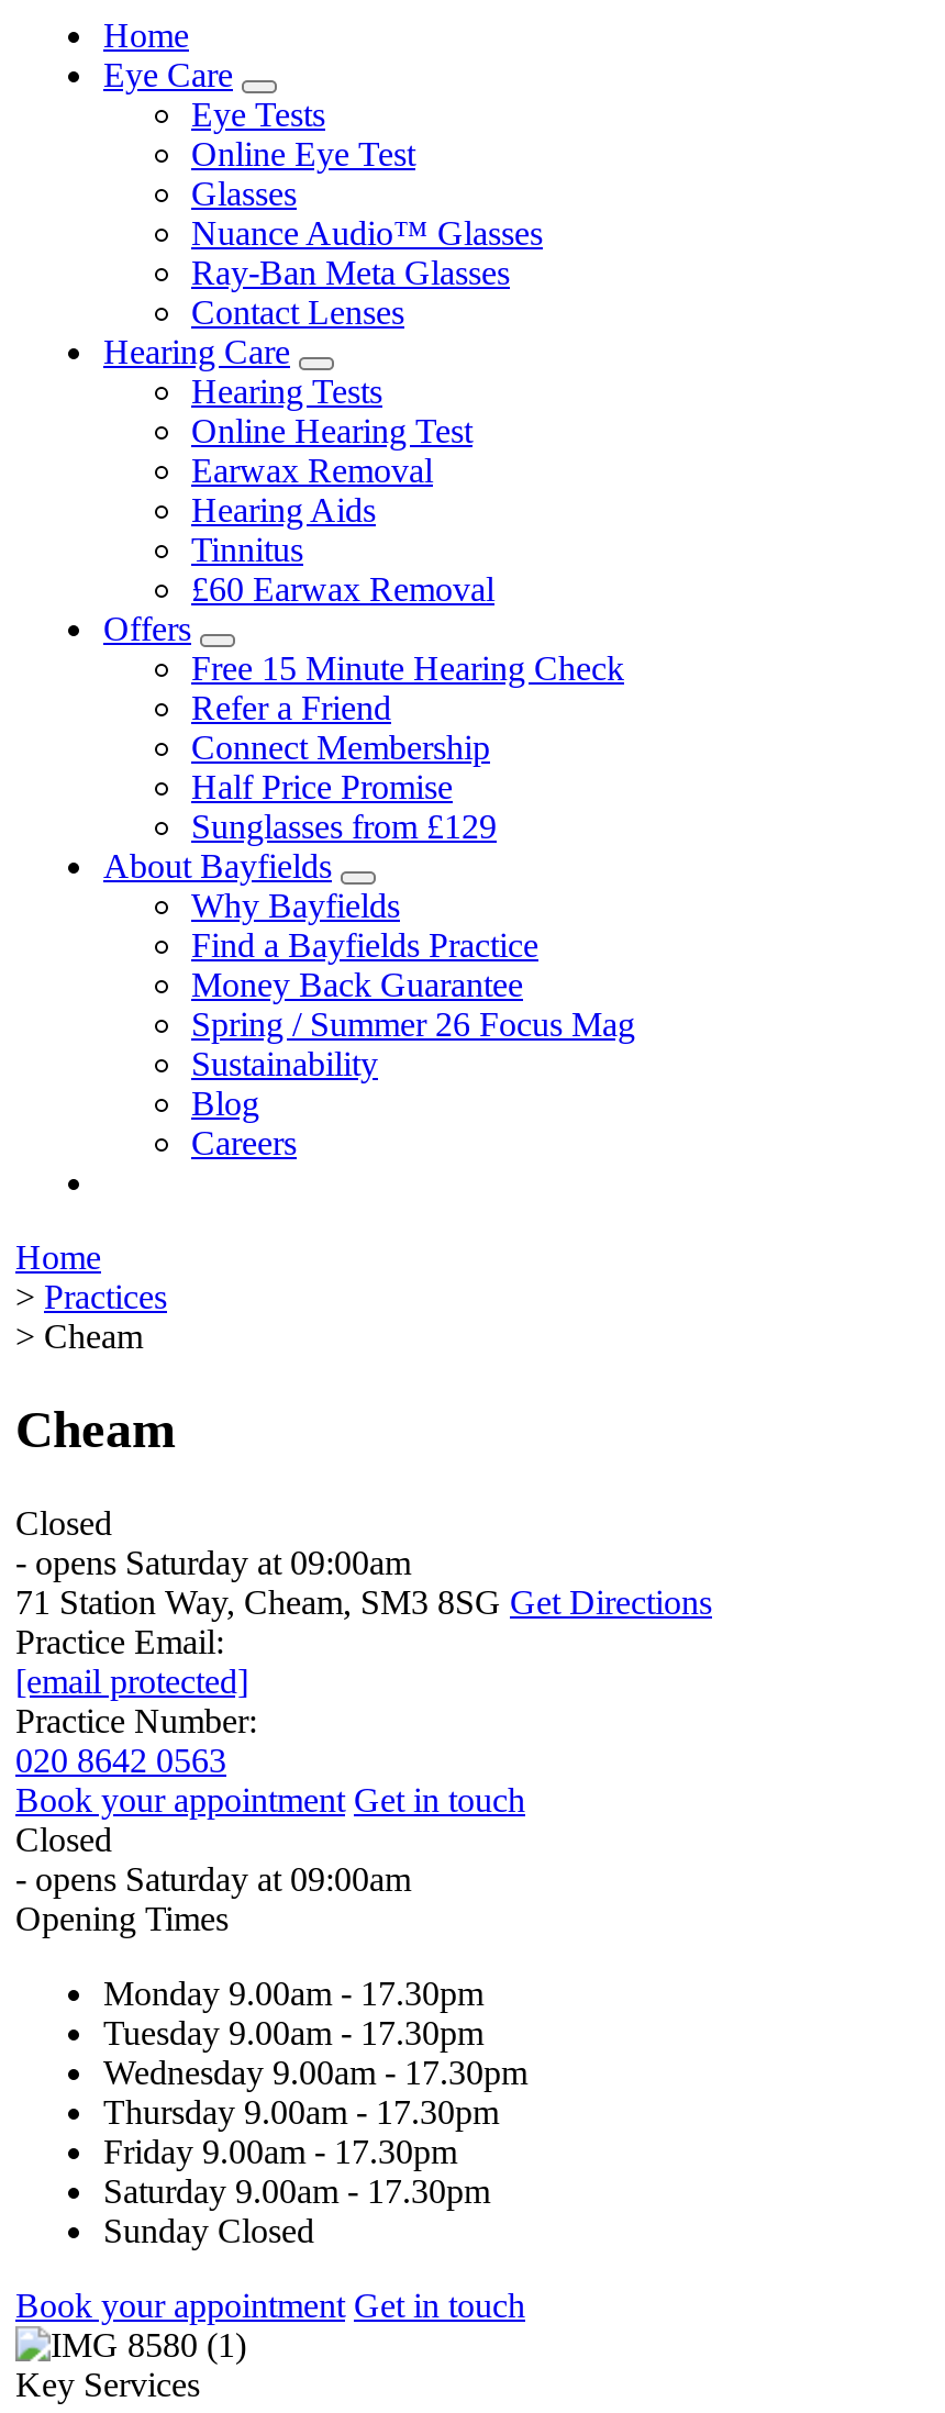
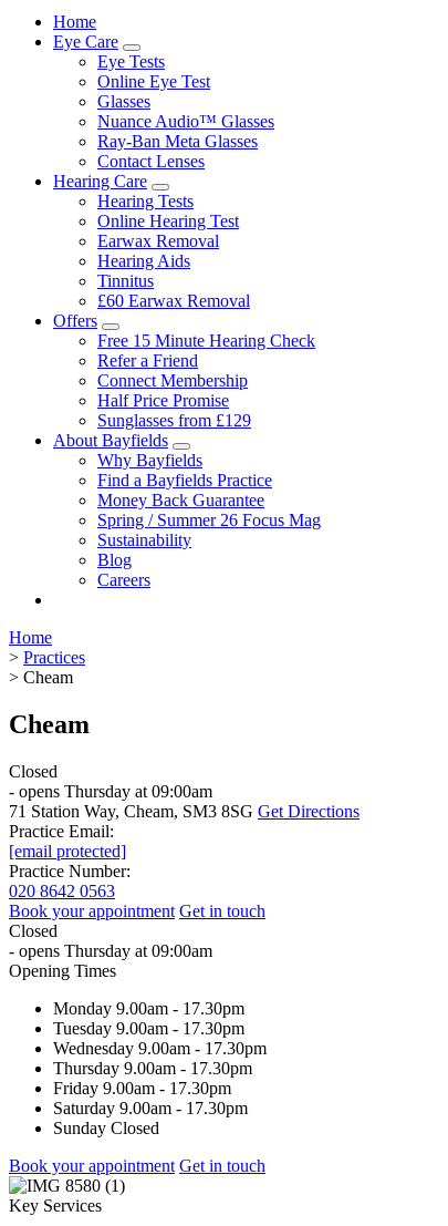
[15,1543,411,1581] - opens Saturday at 09:00am -> [9,782,212,800] - opens Thursday at 09:00am
[15,1860,411,1897] - opens Saturday at 09:00am -> [9,941,212,960] - opens Thursday at 09:00am

